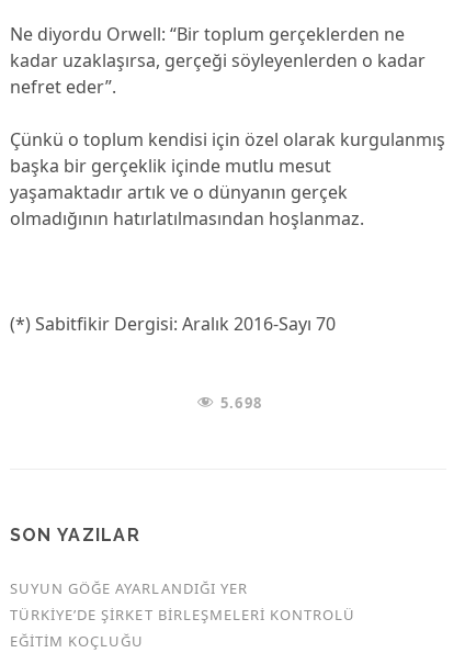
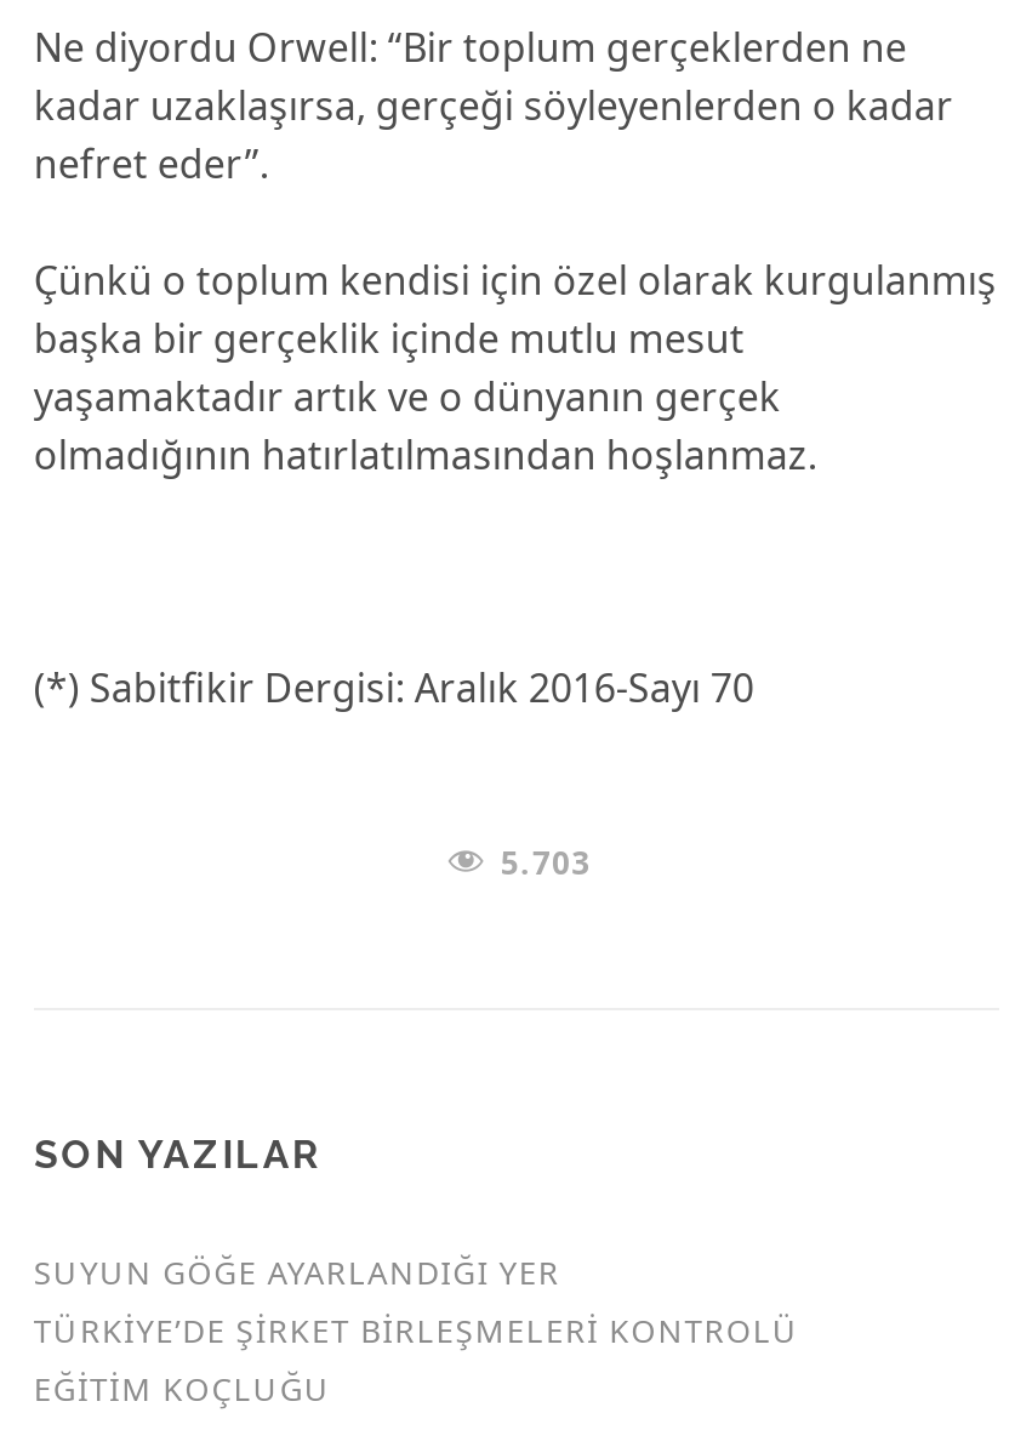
[221,393,262,413] 5.698 -> [501,841,591,884] 5.703

